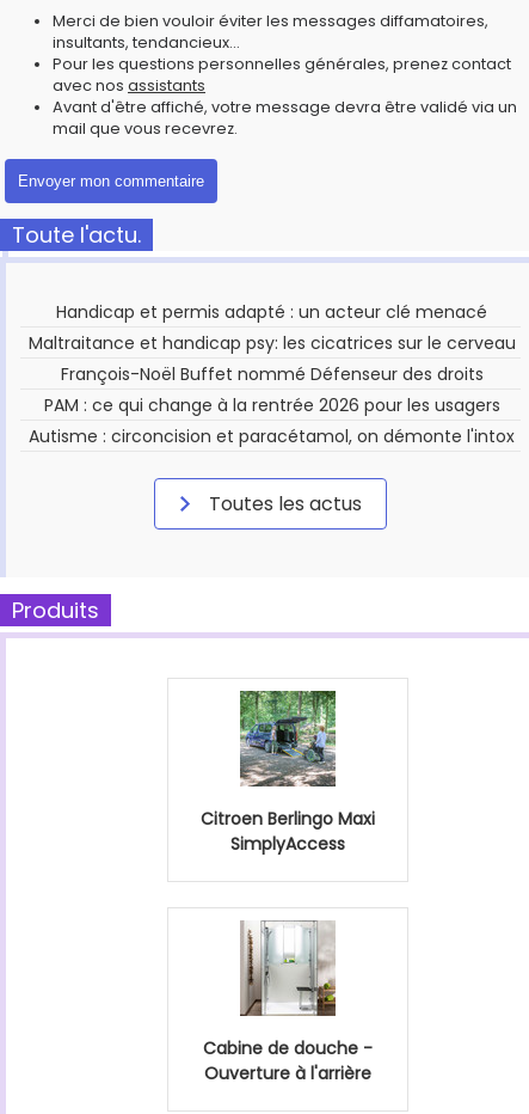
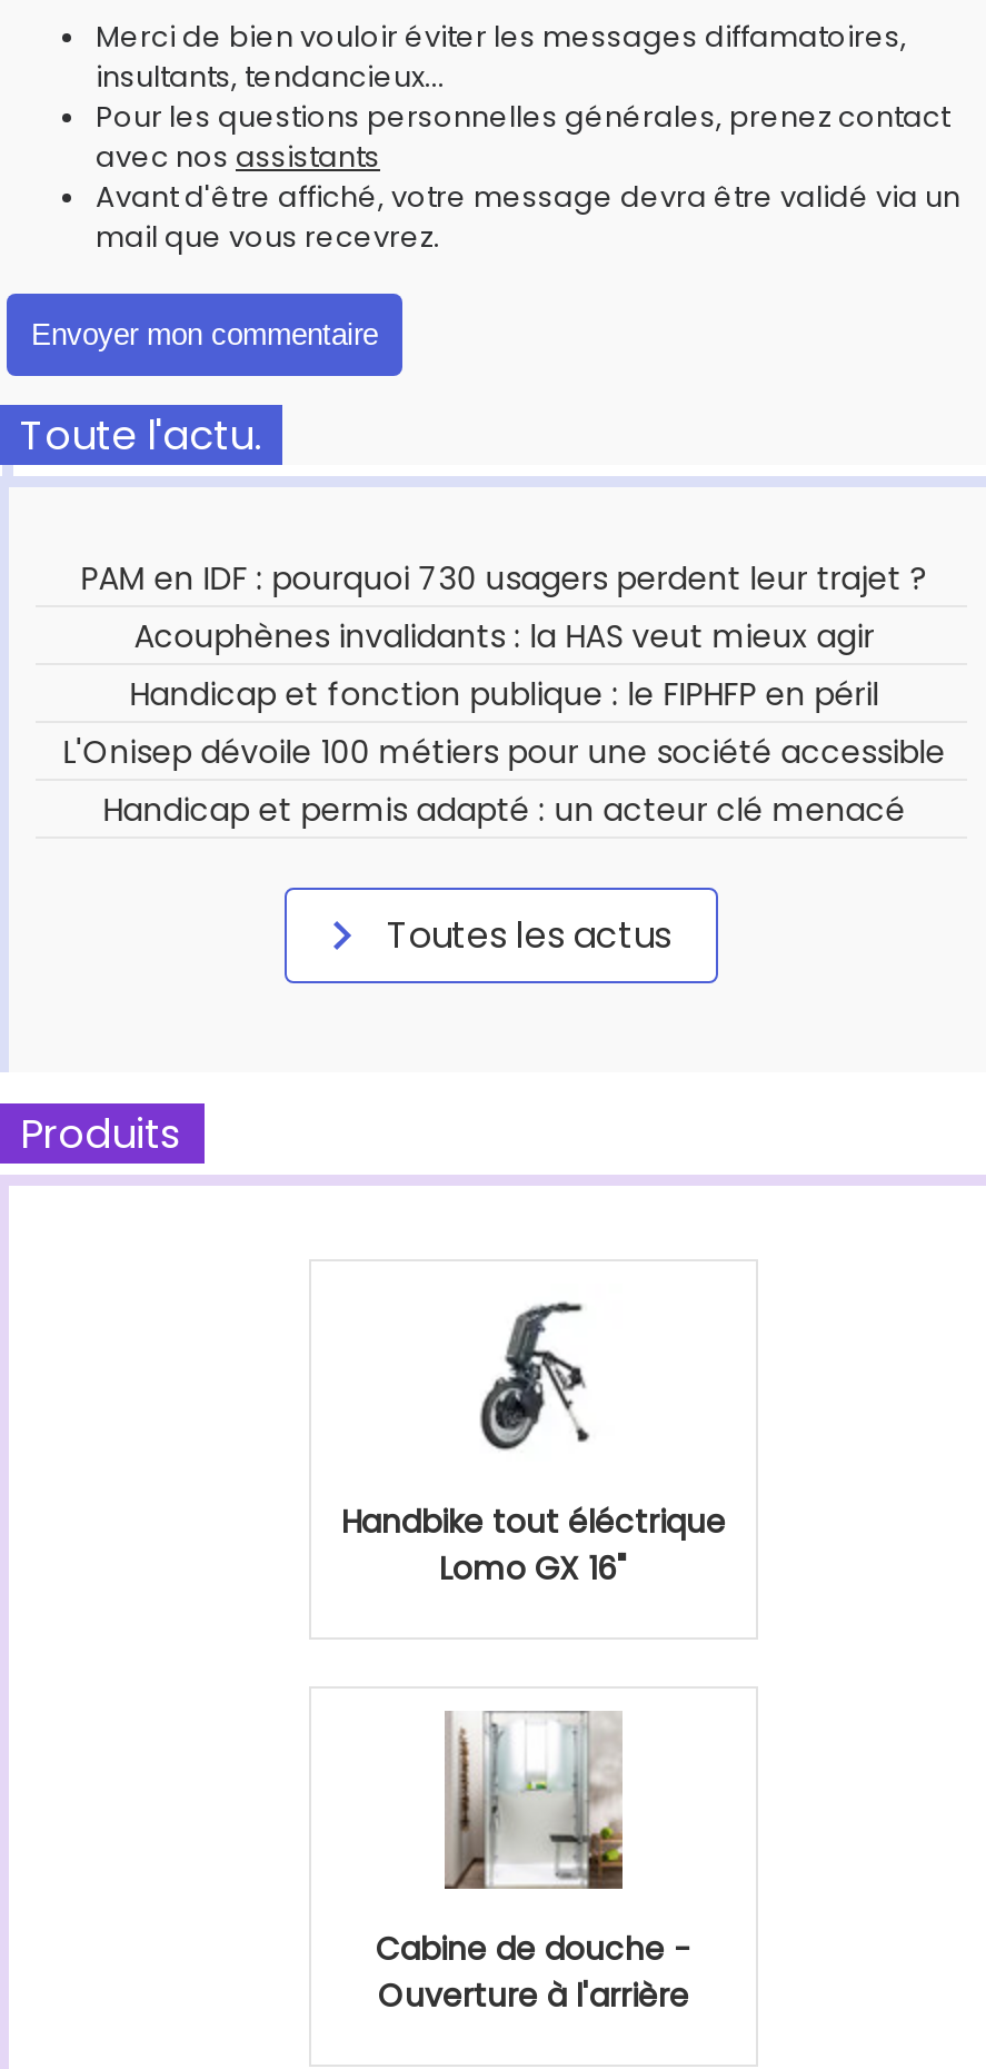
none -> [63,556,945,774] PAM en IDF : pourquoi 730 usagers perdent leur trajet ? | Acouphènes invalidants : la HAS veut mieux agir | Handicap et fonction publique : le FIPHFP en péril | L'Onisep dévoile 100 métiers pour une société accessible
moved [56,300,487,324] -> [103,787,905,832]: Handicap et permis adapté : un acteur clé menacé
[28,331,516,448] Maltraitance et handicap psy: les cicatrices sur le cerveau | François-Noël Buffet nommé Défenseur des droits | PAM : ce qui change à la rentrée 2026 pour les usagers | Autisme : circoncision et paracétamol, on démonte l'intox -> none
[201,690,375,856] [image] | Citroen Berlingo Maxi | SimplyAccess -> [341,1284,726,1590] [image] | Handbike tout éléctrique | Lomo GX 16"

